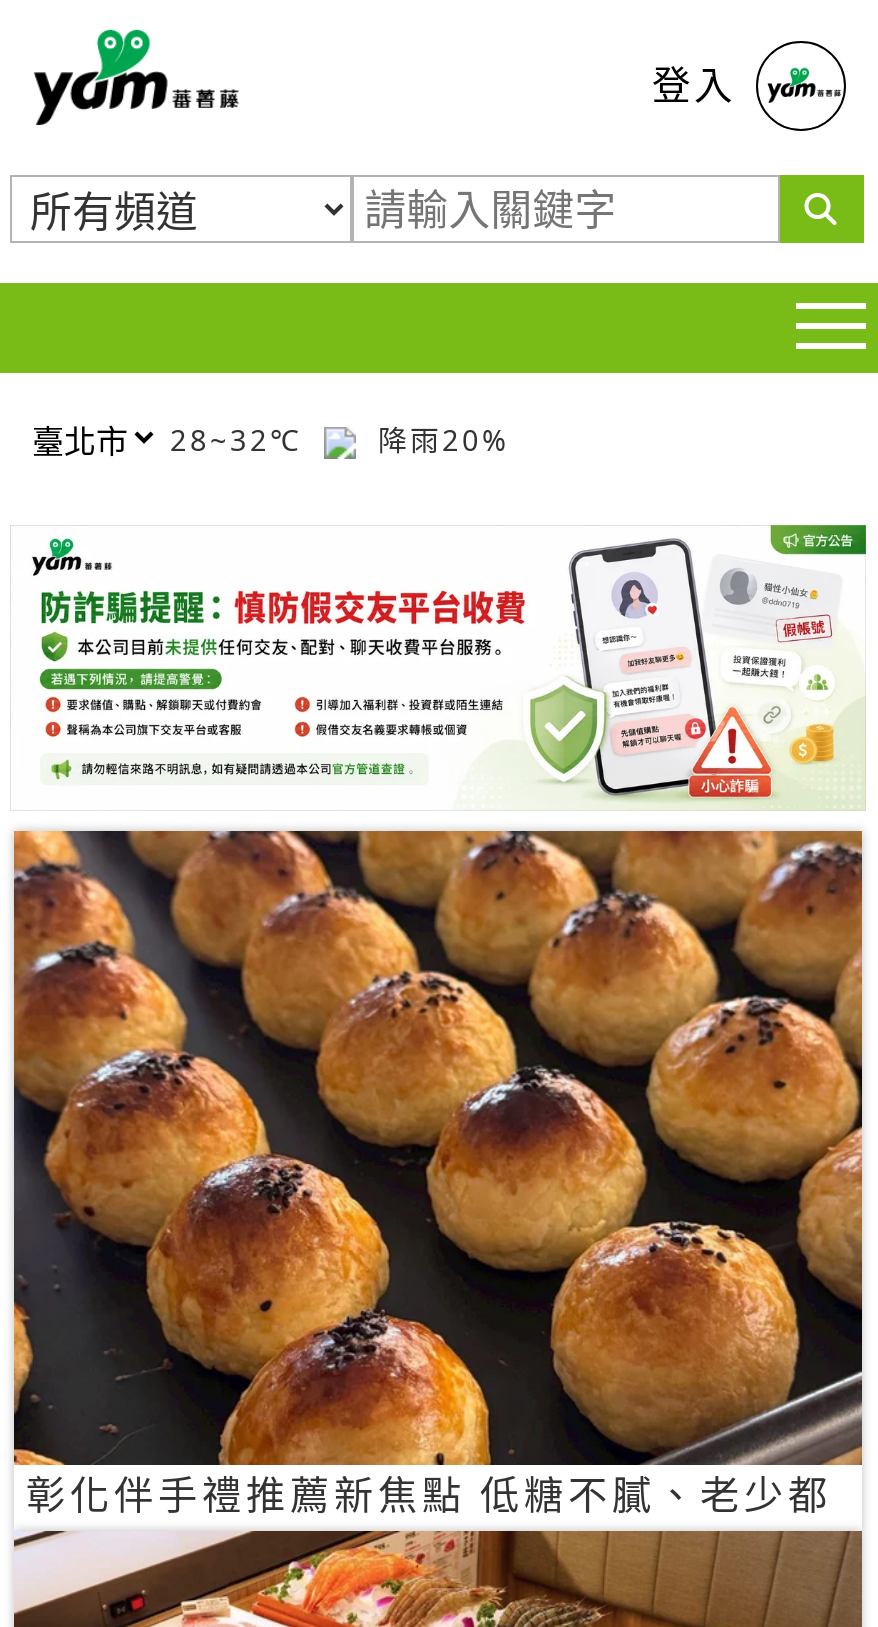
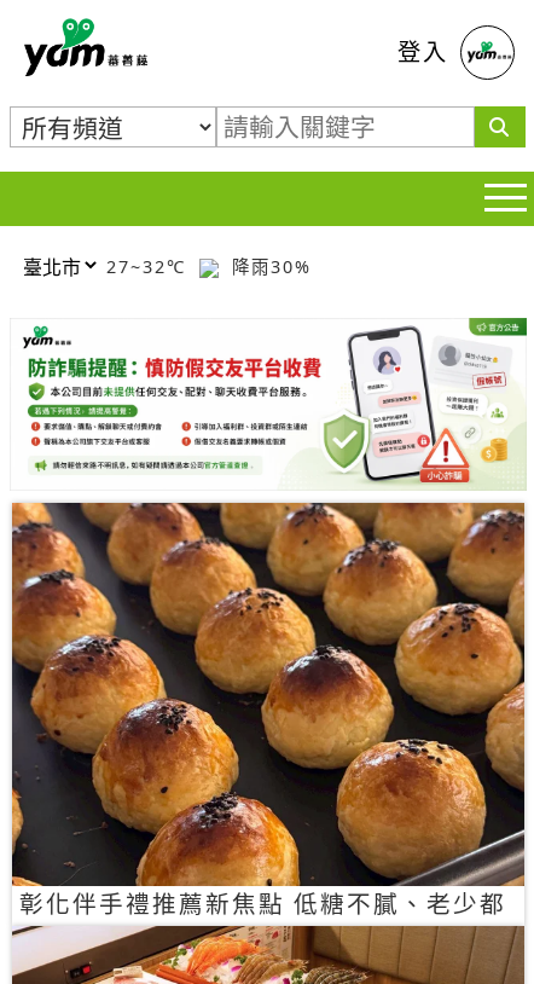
[170,420,314,458] 28~32℃ -> [106,254,193,277] 27~32℃
[366,420,510,458] 降雨20% -> [225,254,312,277] 降雨30%

